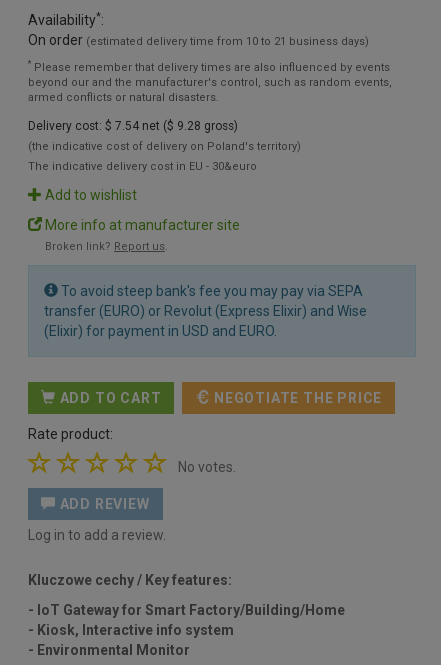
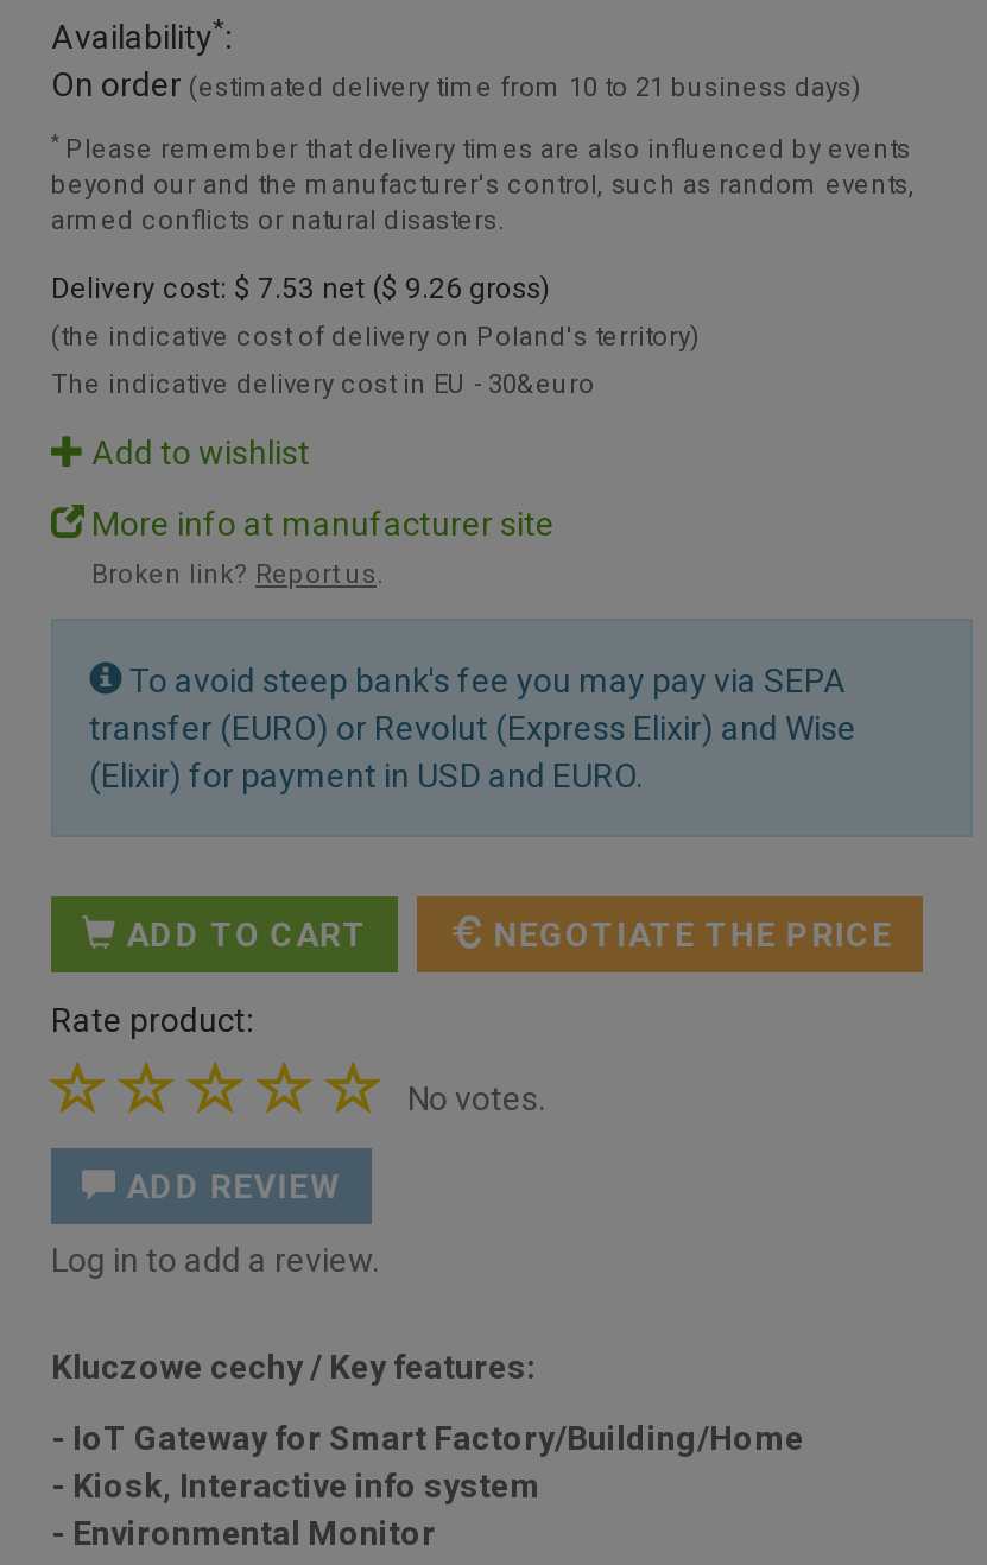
[28,119,238,133] Delivery cost: $ 7.54 net ($ 9.28 gross) -> [51,272,550,305] Delivery cost: $ 7.53 net ($ 9.26 gross)

